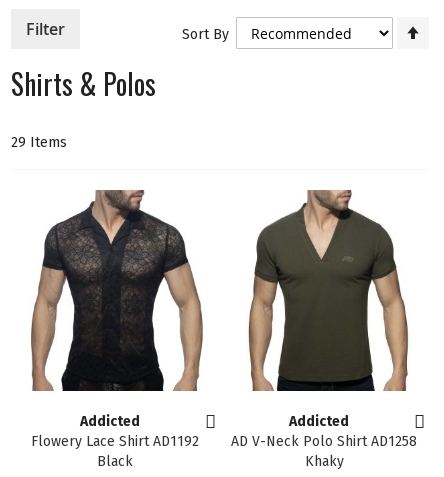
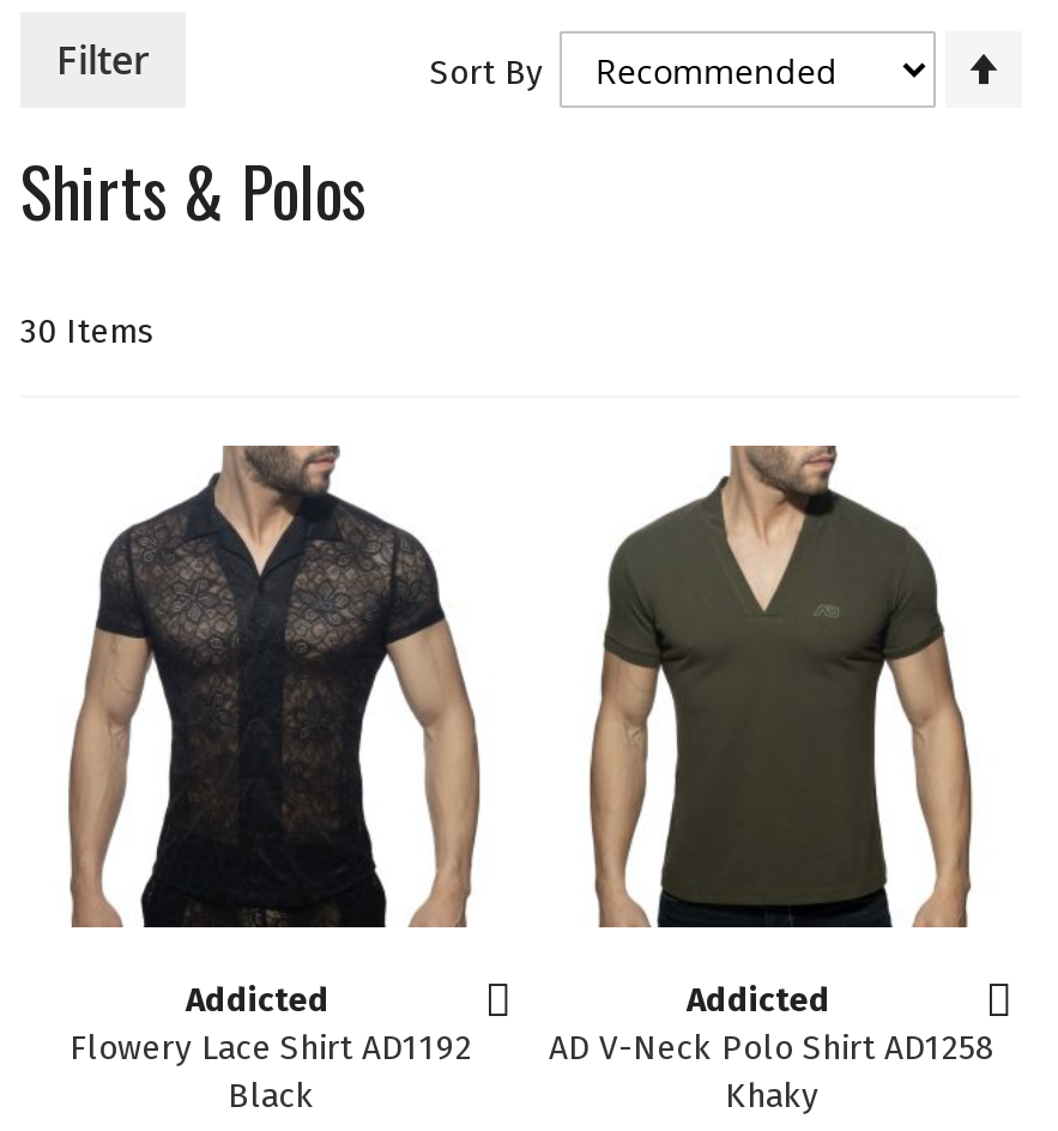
[11,134,67,151] 29 Items -> [20,312,155,352] 30 Items

